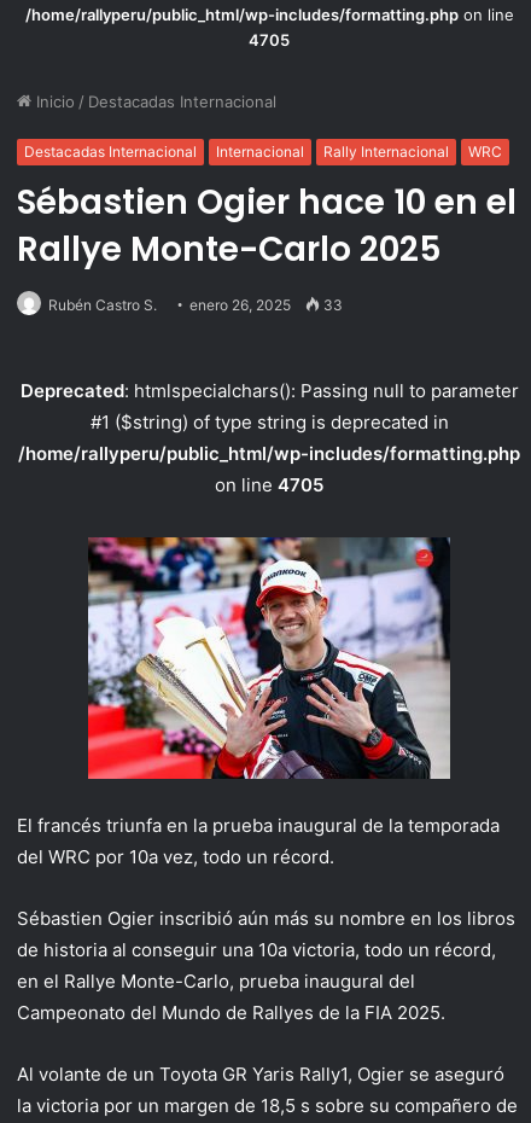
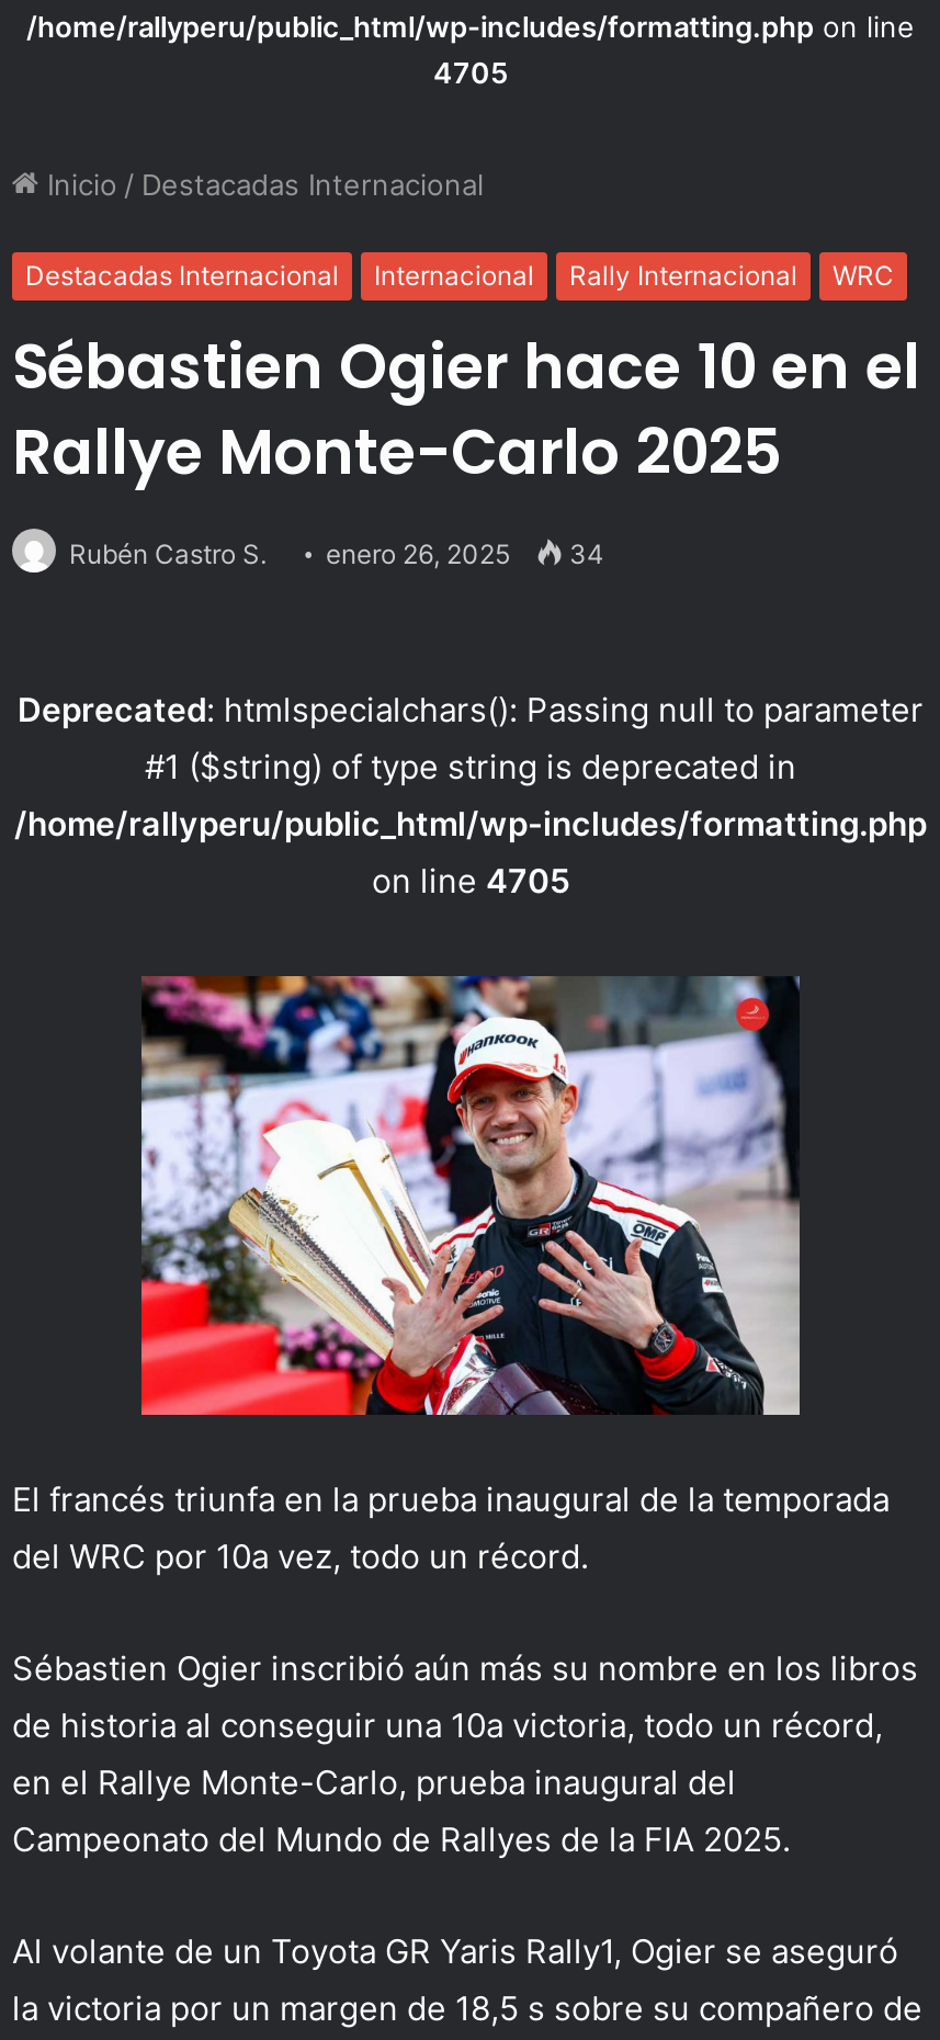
[48,296,343,314] Rubén Castro S. enero 26, 2025 33 -> [69,537,604,570] Rubén Castro S. enero 26, 2025 34

